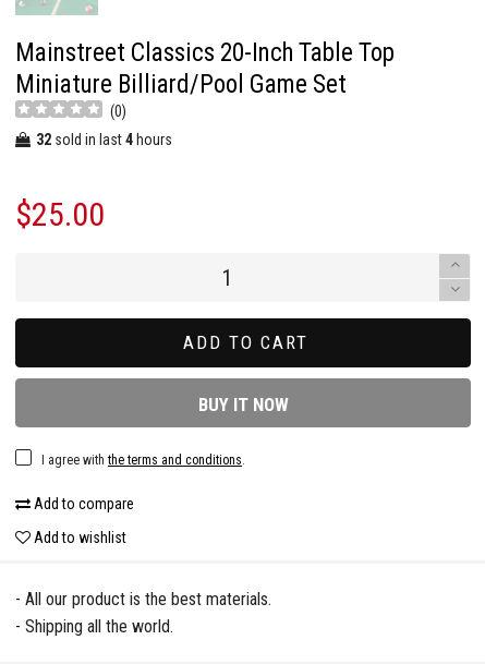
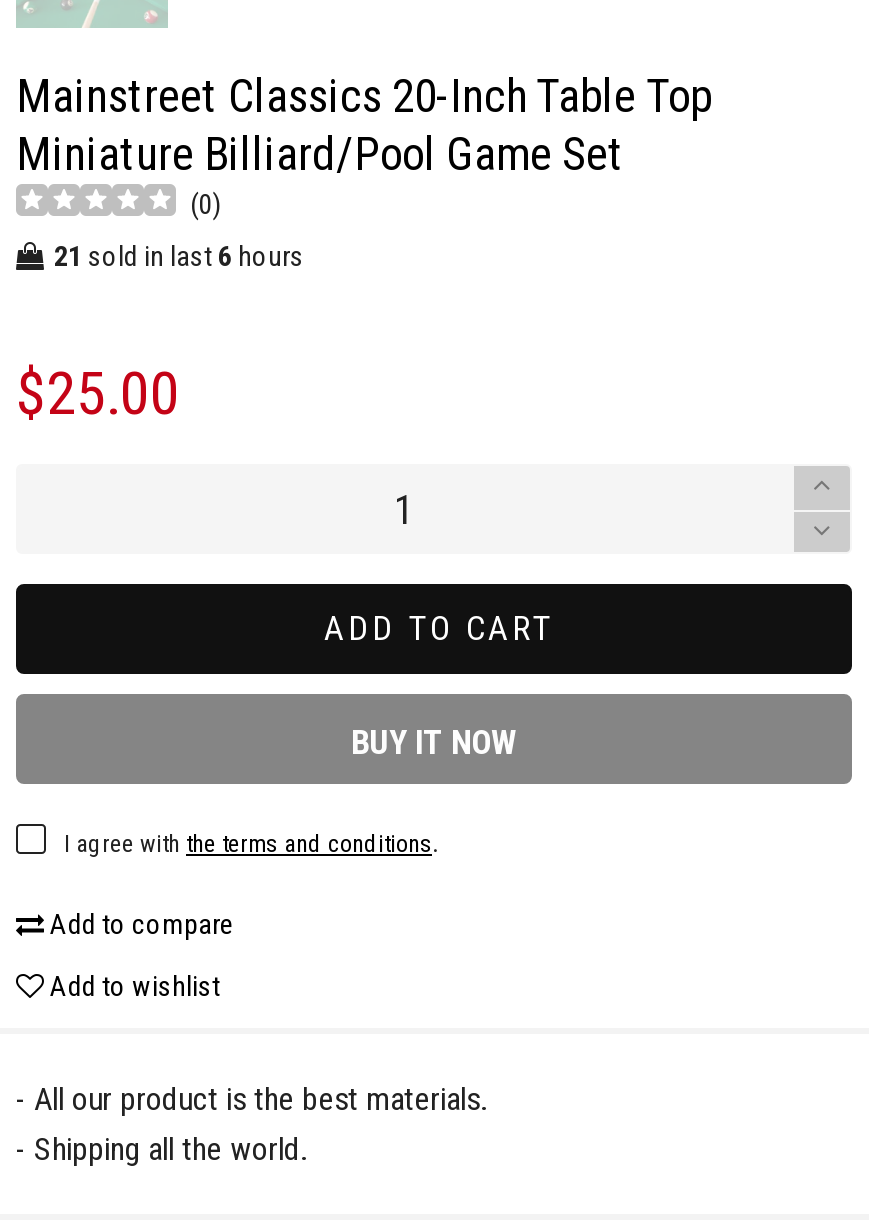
[36,131,172,149] 32 sold in last 4 hours -> [54,241,304,273] 21 sold in last 6 hours

